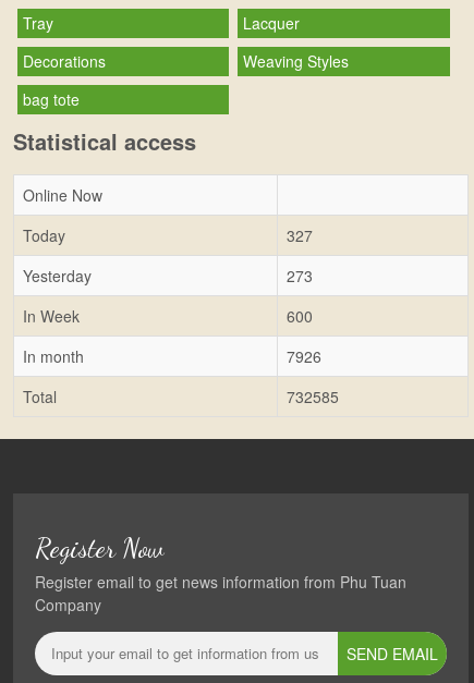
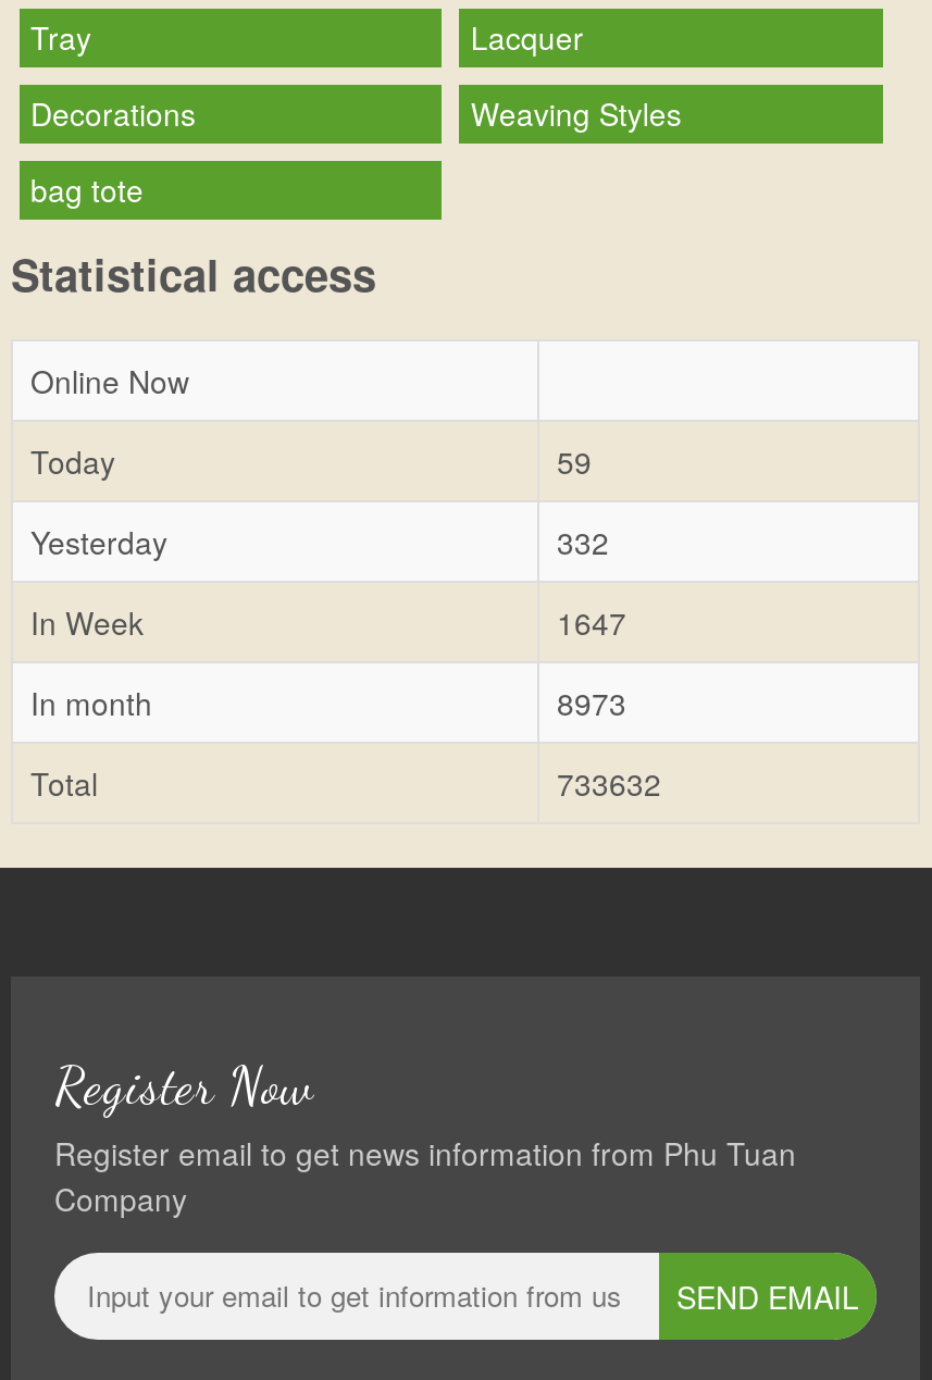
[287,224,313,246] 327 -> [557,439,592,482] 59
[287,264,313,286] 273 -> [557,519,609,563] 332
[287,305,313,327] 600 -> [557,600,626,643] 1647
[287,345,321,367] 7926 -> [557,680,626,724] 8973
[287,385,339,407] 732585 -> [557,761,661,804] 733632

